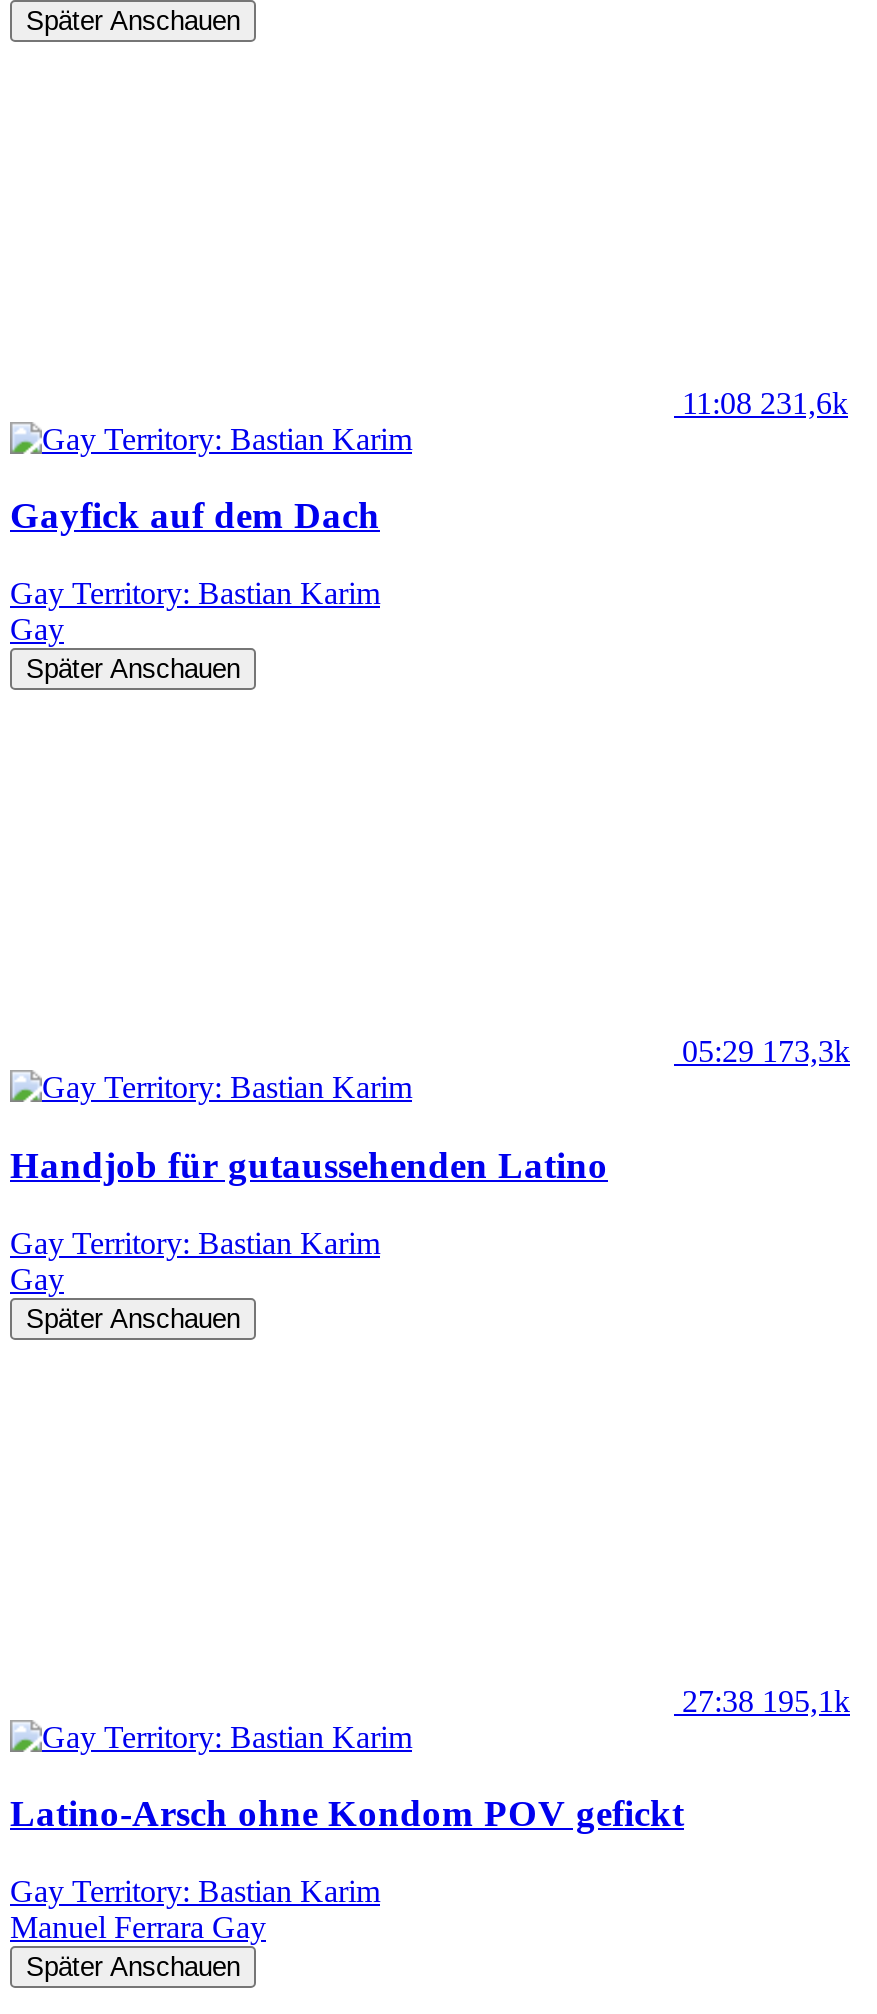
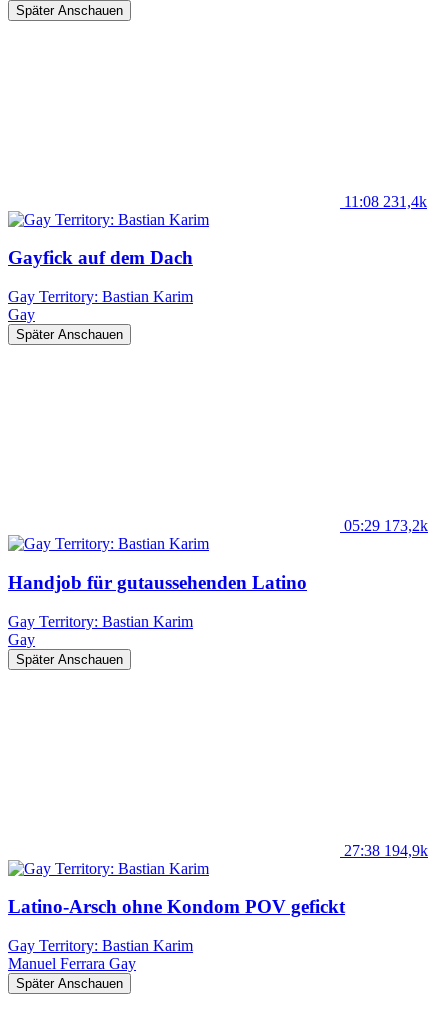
[682,385,848,419] 11:08 231,6k -> [344,193,427,210] 11:08 231,4k
[682,1034,850,1068] 05:29 173,3k -> [344,517,428,534] 05:29 173,2k
[682,1683,850,1717] 27:38 195,1k -> [344,841,428,858] 27:38 194,9k

